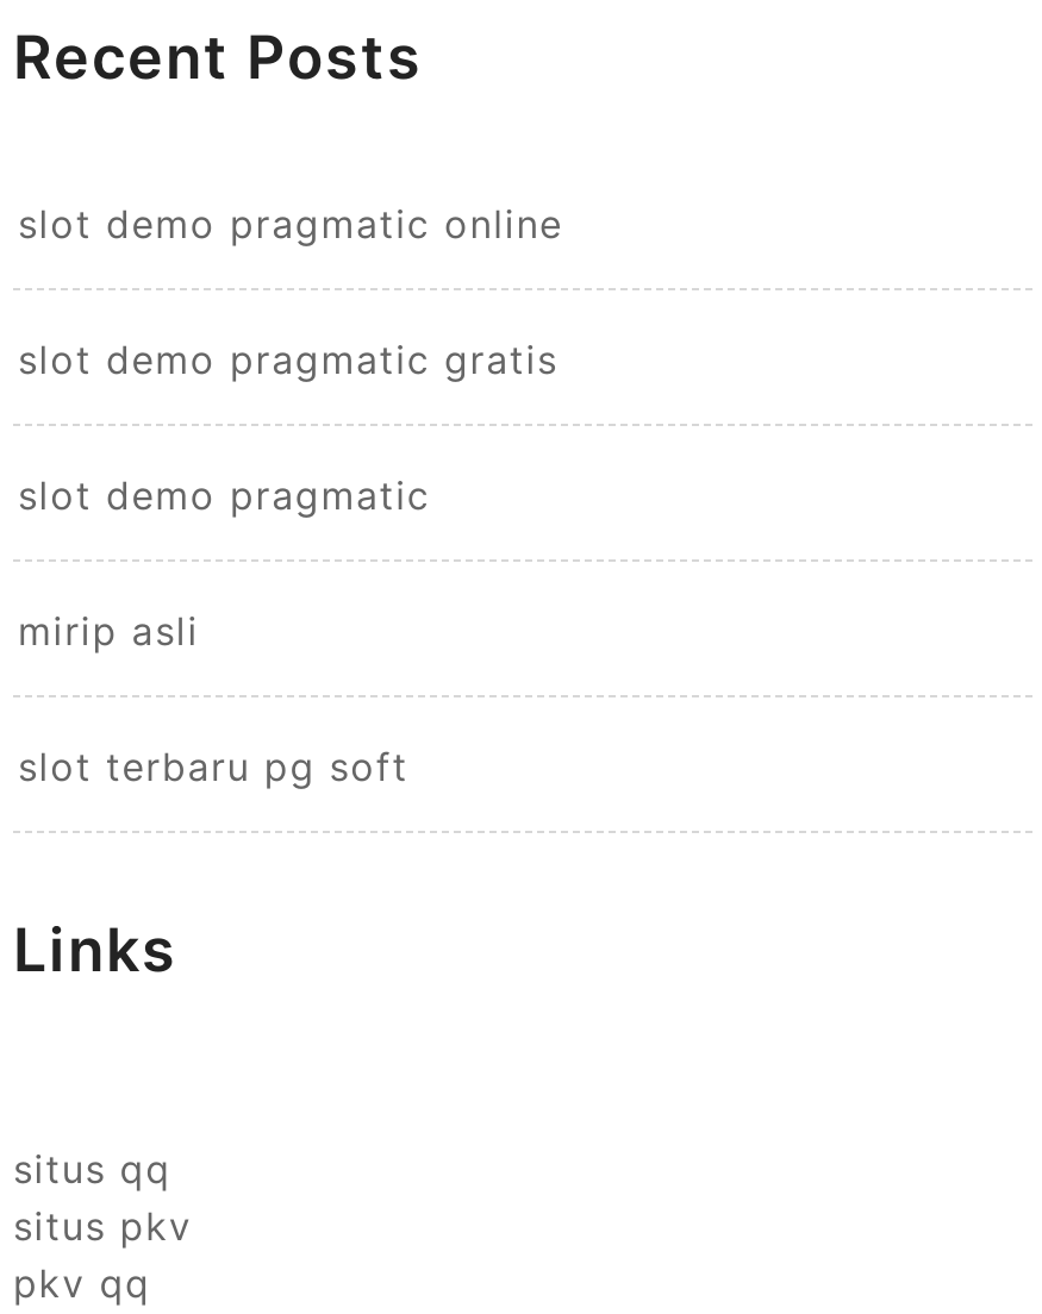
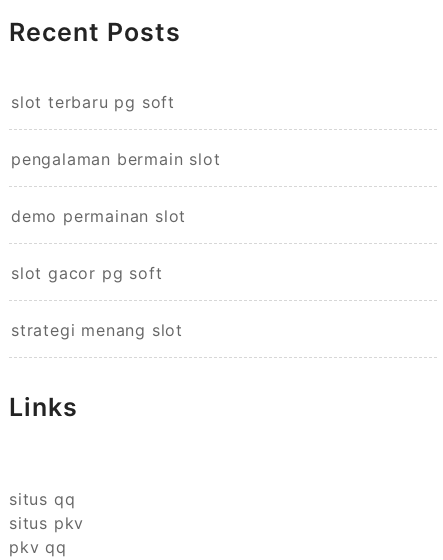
[18,200,563,655] slot demo pragmatic online | slot demo pragmatic gratis | slot demo pragmatic | mirip asli -> none
moved [18,743,408,790] -> [11,92,175,112]: slot terbaru pg soft
none -> [11,149,220,340] pengalaman bermain slot | demo permainan slot | slot gacor pg soft | strategi menang slot

